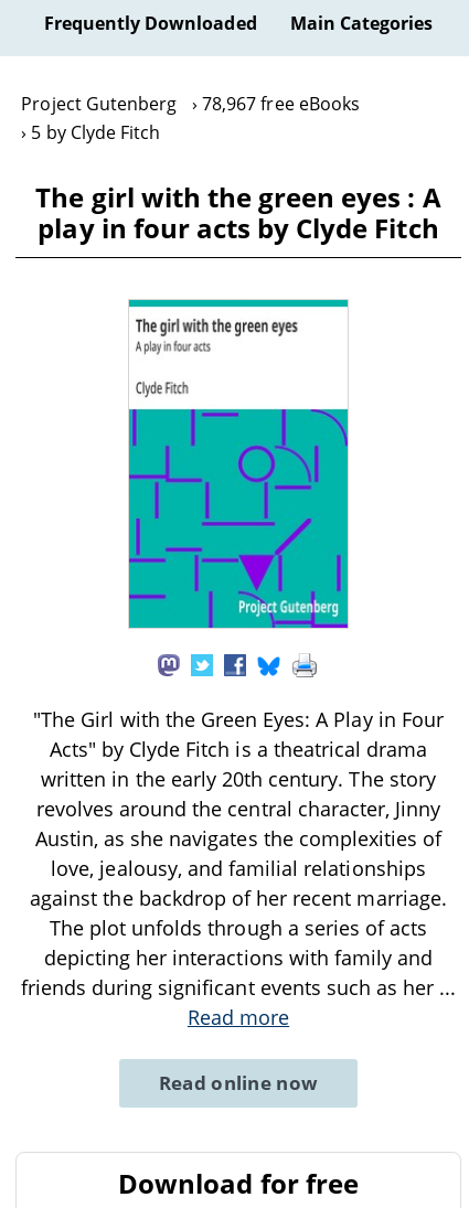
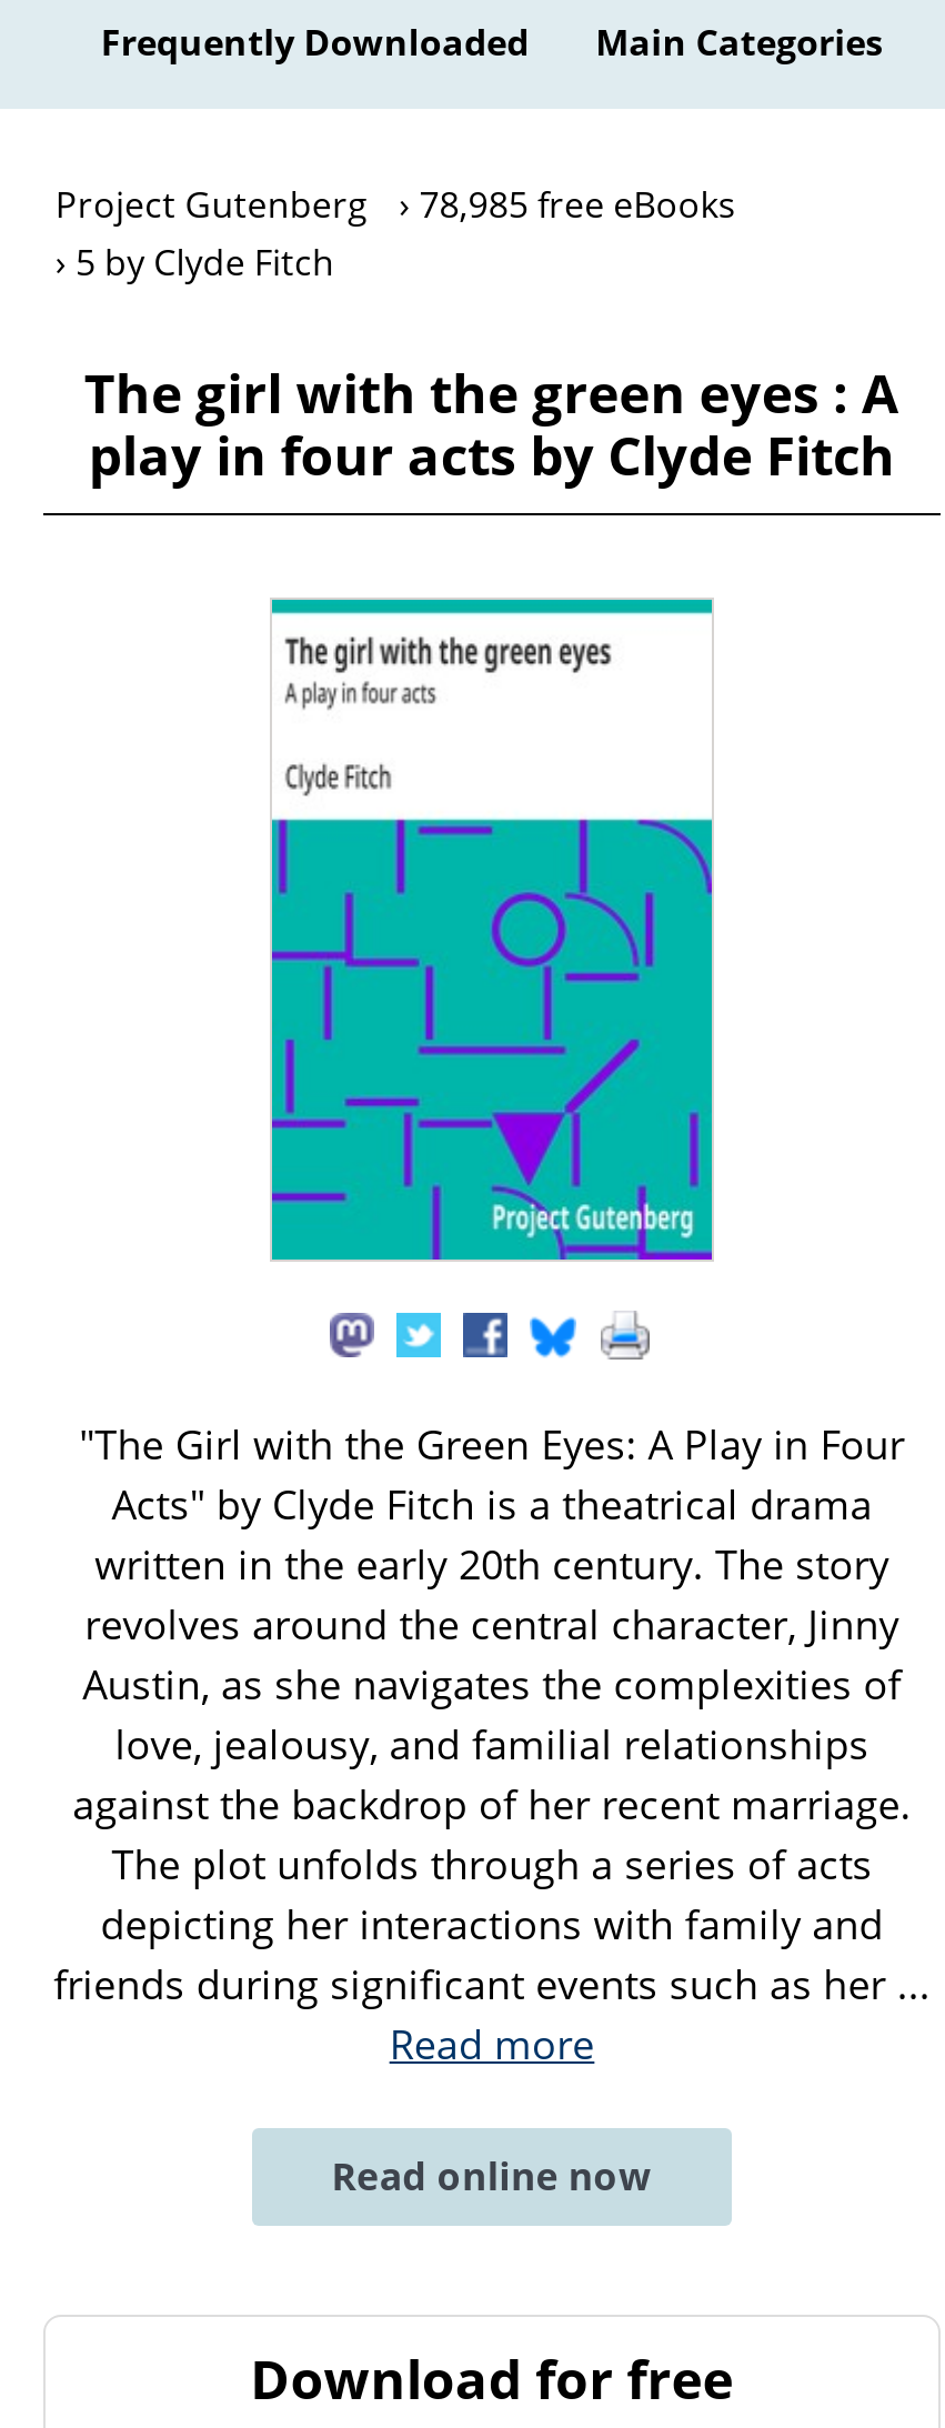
[21,92,360,116] Project Gutenberg 78,967 free eBooks -> [55,180,736,229] Project Gutenberg 78,985 free eBooks

